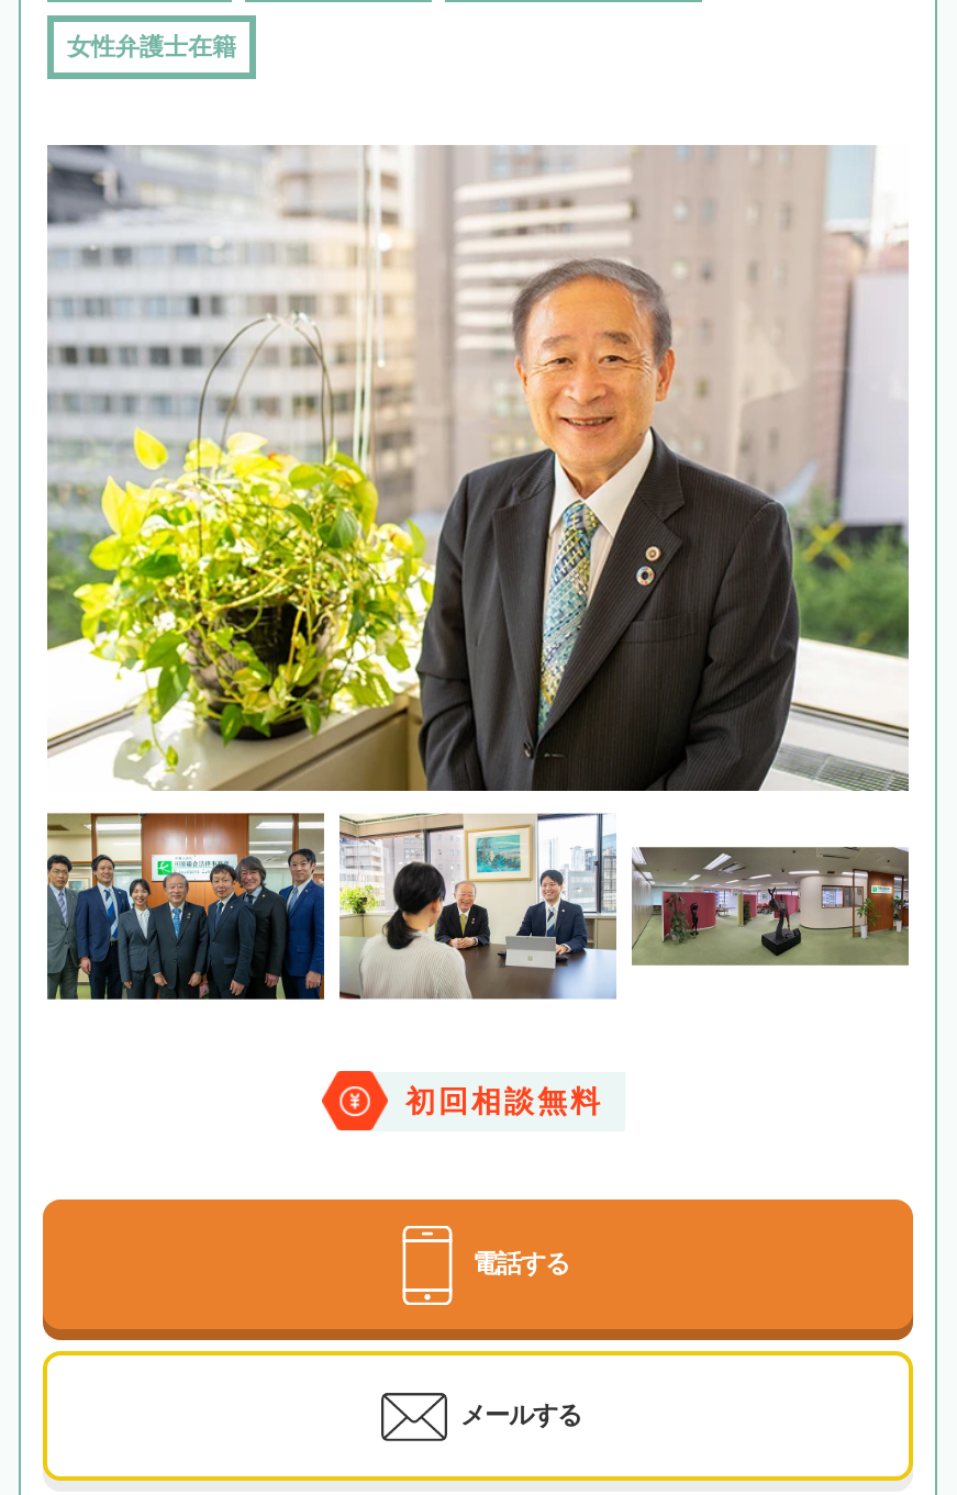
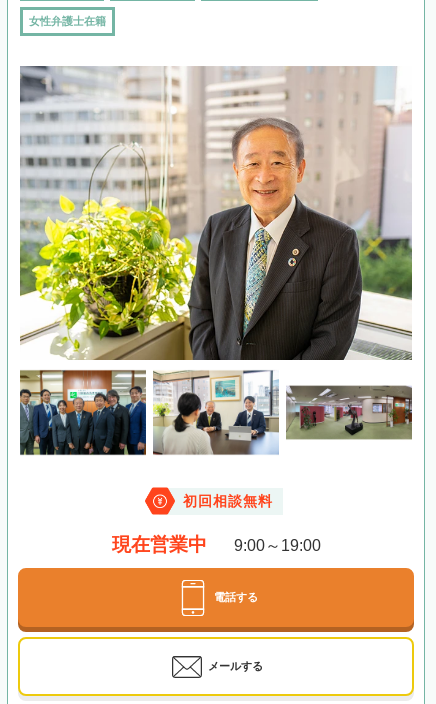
none -> [111,533,320,554] 現在営業中 | 9:00～19:00

